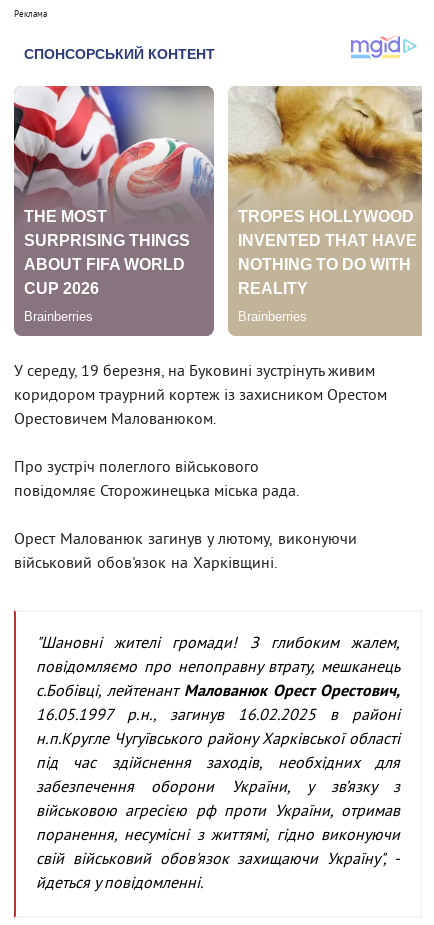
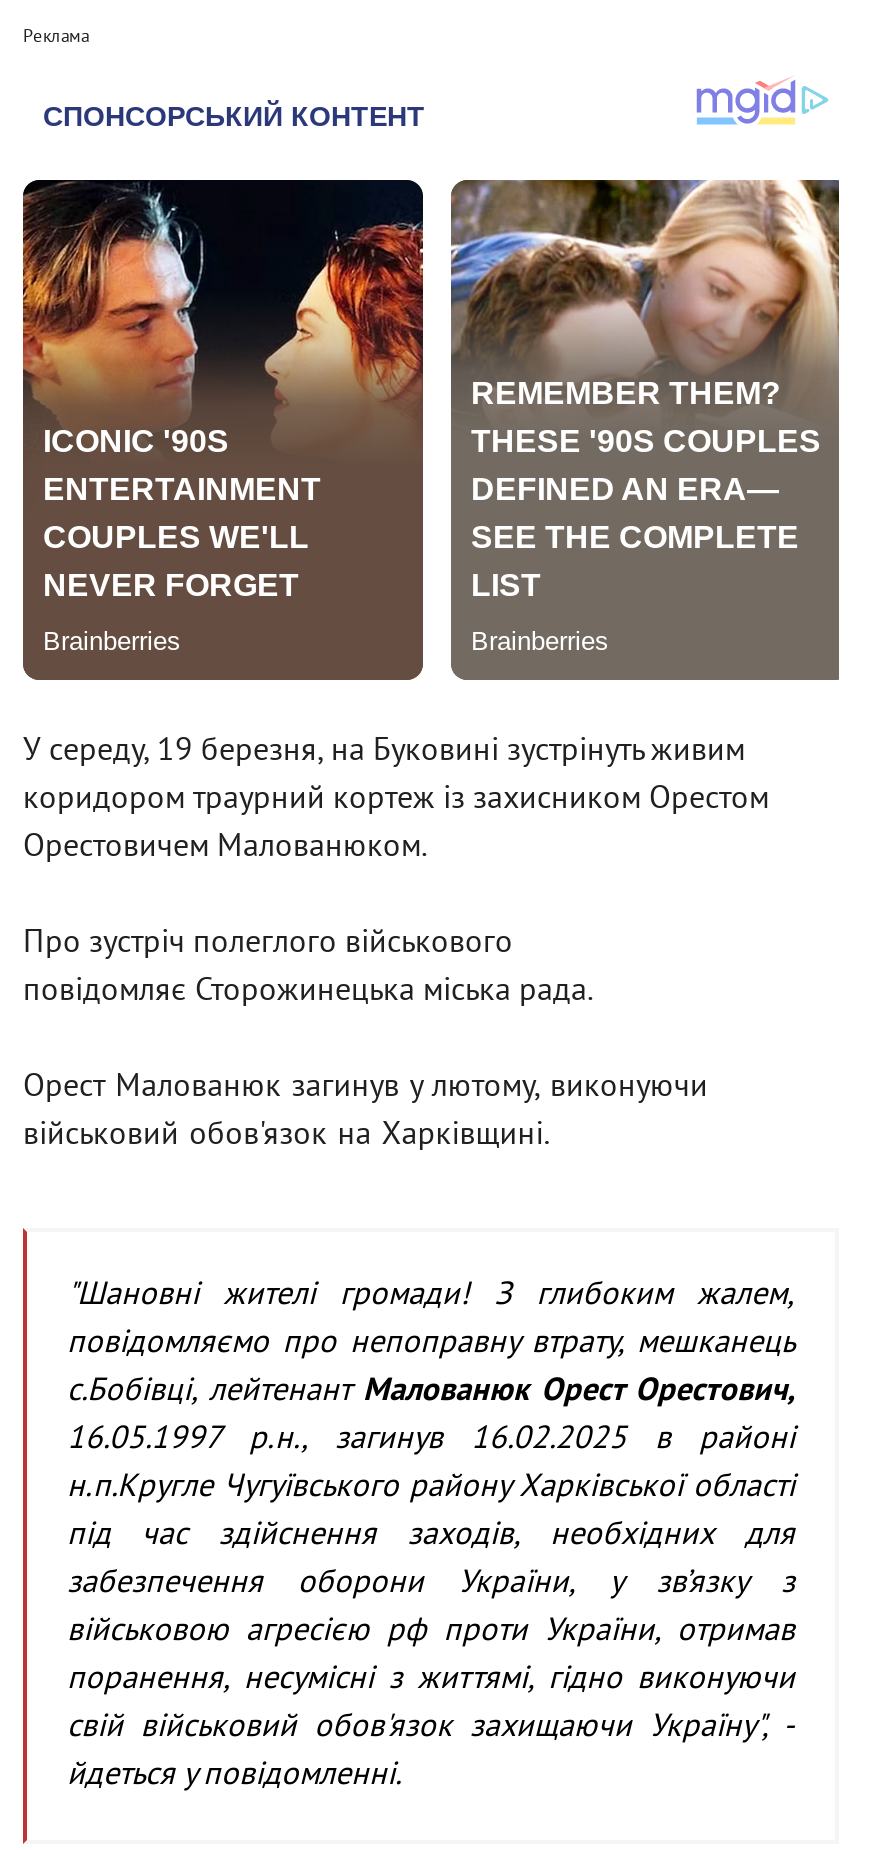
[13,85,215,336] [image] -> [21,178,425,678] [image]
[227,85,422,335] [image] -> [449,178,839,680] [image]

